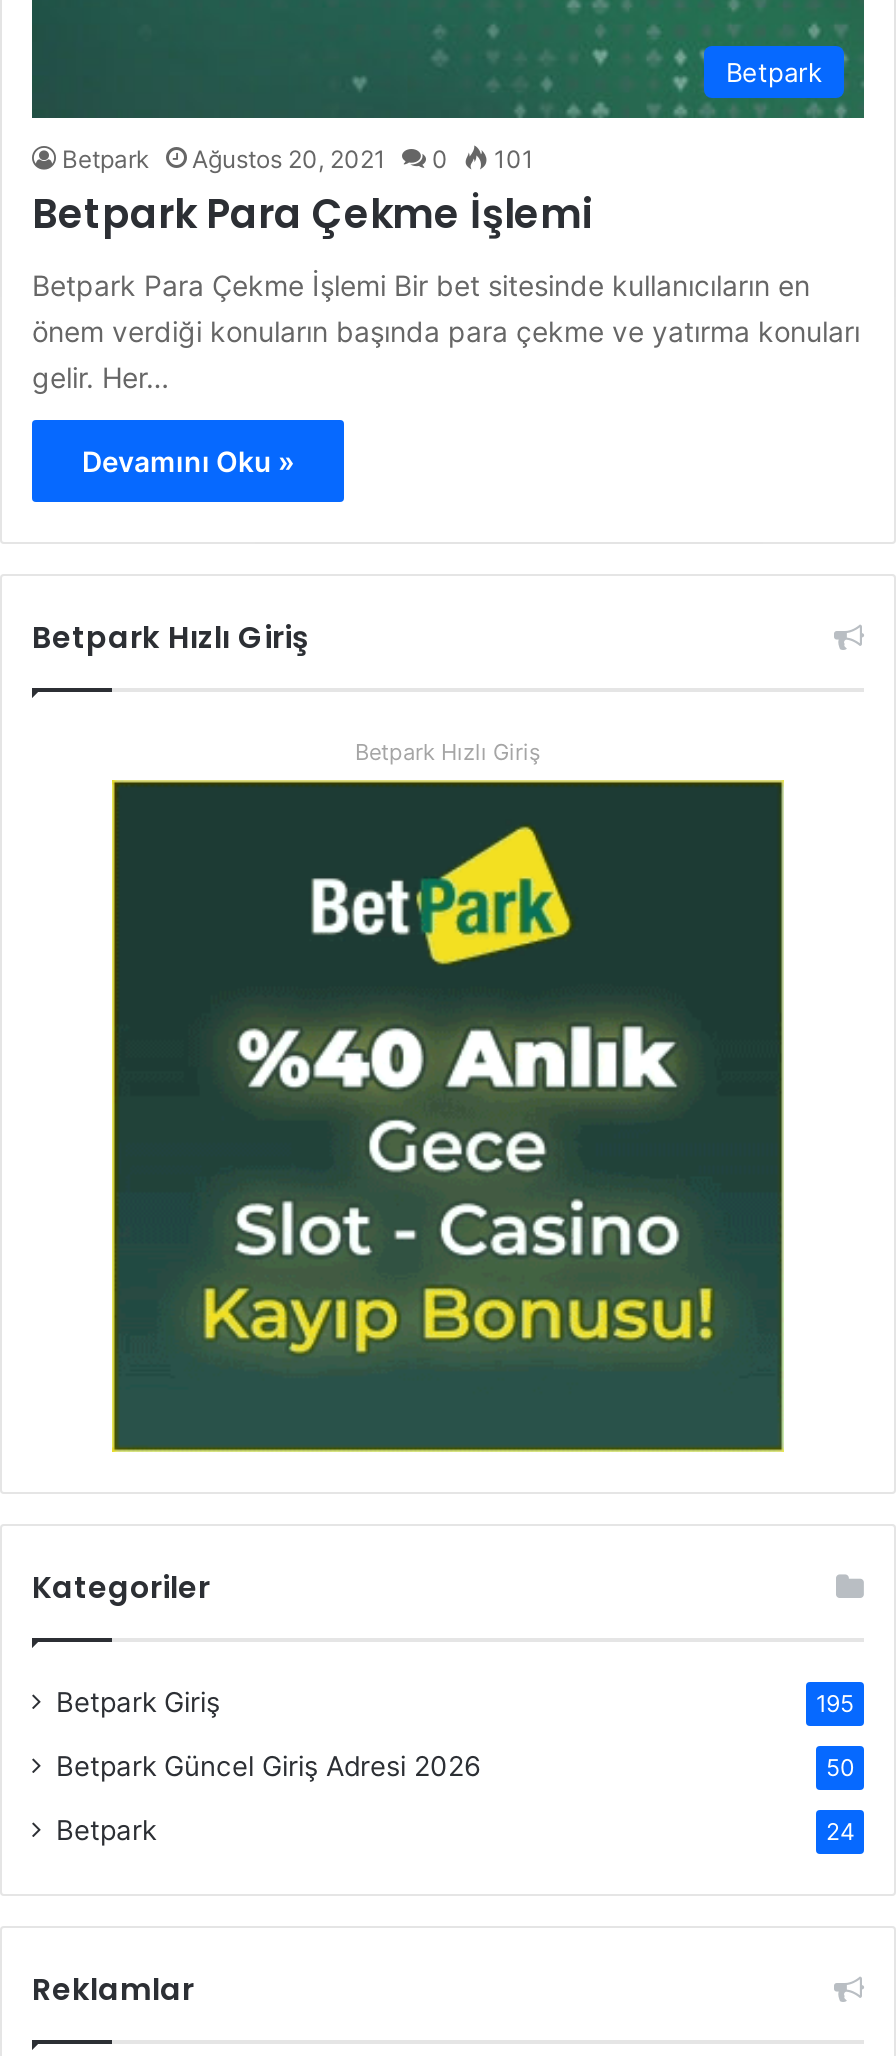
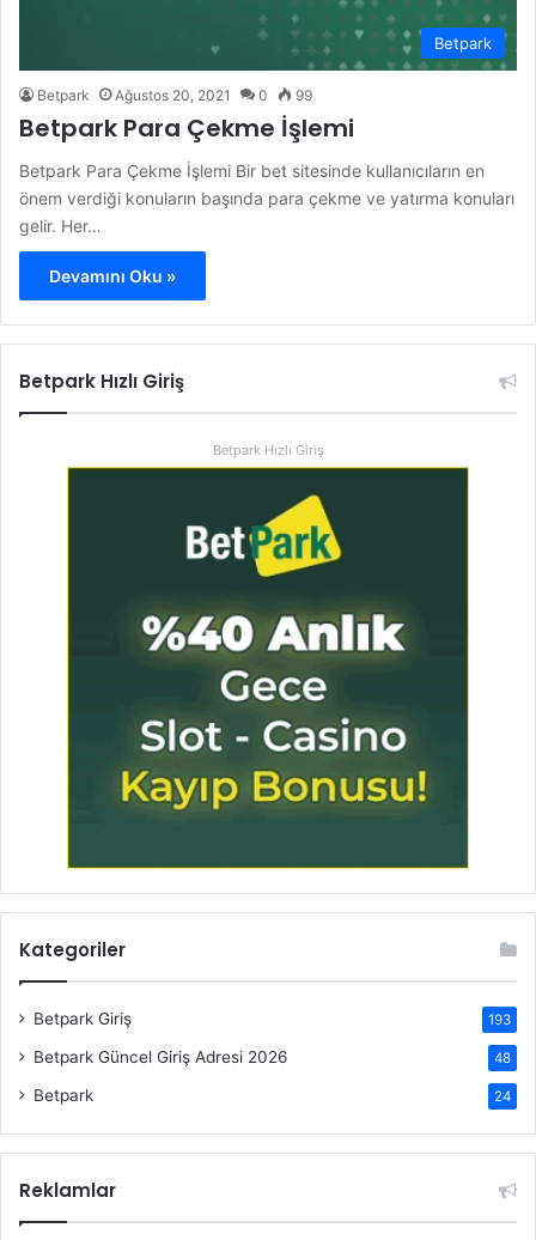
[62,145,534,175] Betpark Ağustos 20, 2021 0 101 -> [37,87,312,105] Betpark Ağustos 20, 2021 0 99
[816,1691,854,1719] 195 -> [488,1012,511,1029] 193
[826,1755,854,1783] 50 -> [494,1050,511,1067] 48

